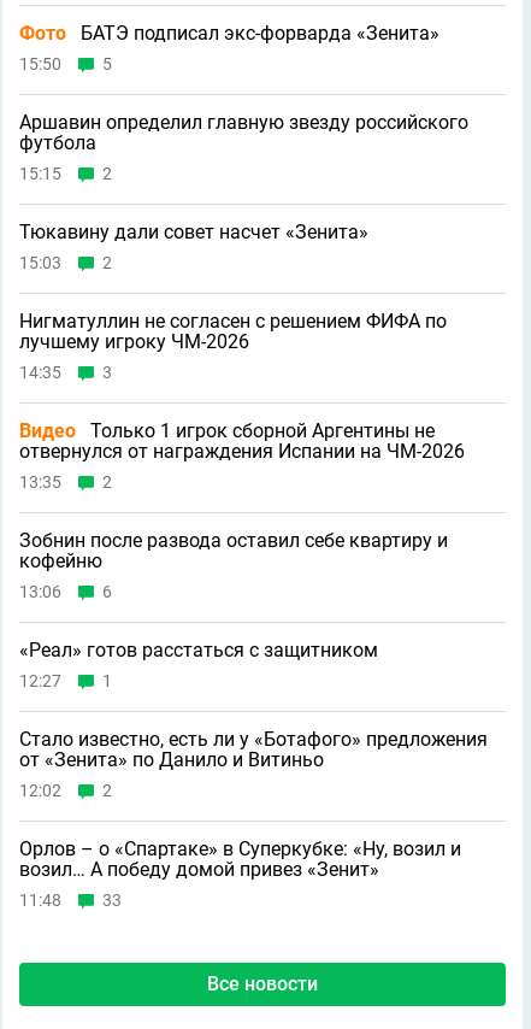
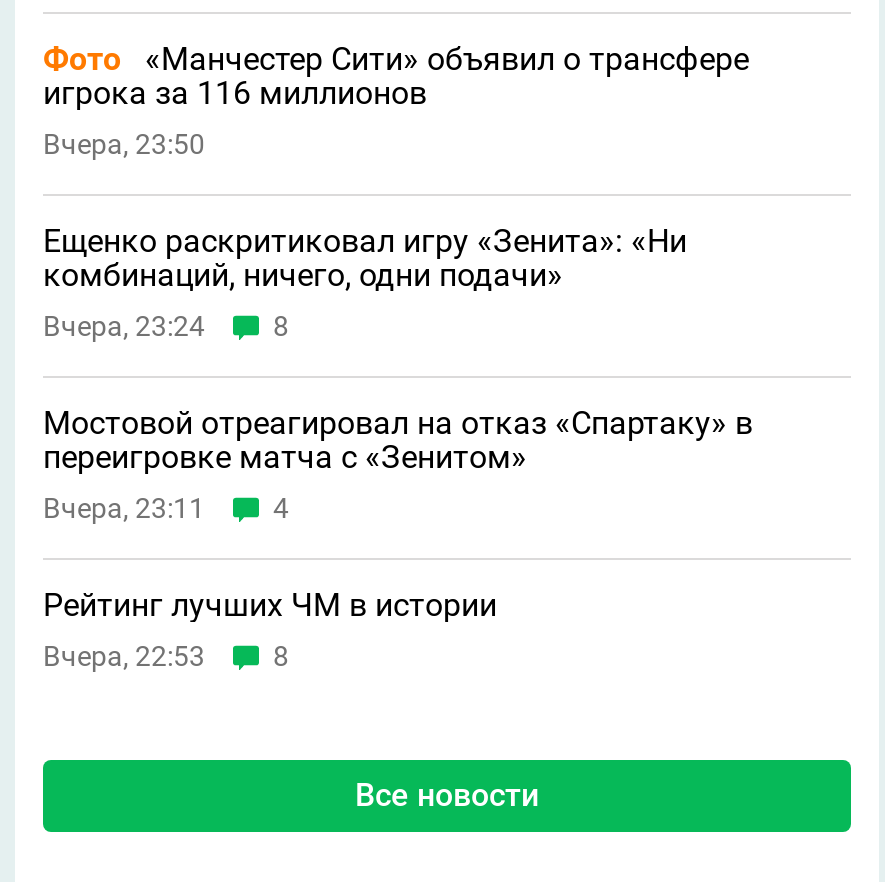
[19,22,488,910] БАТЭ подписал экс-форварда «Зенита» | 15:50 | 5 | Аршавин определил главную звезду российского | футбола | 15:15 | 2 | Тюкавину дали совет насчет «Зенита» | 15:03 | 2 | Нигматуллин не согласен с решением ФИФА по | лучшему игроку ЧМ-2026 | 14:35 | 3 | Видео | Только 1 игрок сборной Аргентины не | отвернулся от награждения Испании на ЧМ-2026 | 13:35 | 2 | Зобнин после развода оставил себе квартиру и | кофейню | 13:06 | 6 | «Реал» готов расстаться с защитником | 12:27 | 1 | Стало известно, есть ли у «Ботафого» предложения | от «Зенита» по Данило и Витиньо | 12:02 | 2 | Орлов – о «Спартаке» в Суперкубке: «Ну, возил и | возил… А победу домой привез «Зенит» | 11:48 | 33 -> [43,40,753,672] «Манчестер Сити» объявил о трансфере | игрока за 116 миллионов | Вчера, 23:50 | Ещенко раскритиковал игру «Зенита»: «Ни | комбинаций, ничего, одни подачи» | Вчера, 23:24 | 8 | Мостовой отреагировал на отказ «Спартаку» в | переигровке матча с «Зенитом» | Вчера, 23:11 | 4 | Рейтинг лучших ЧМ в истории | Вчера, 22:53 | 8

